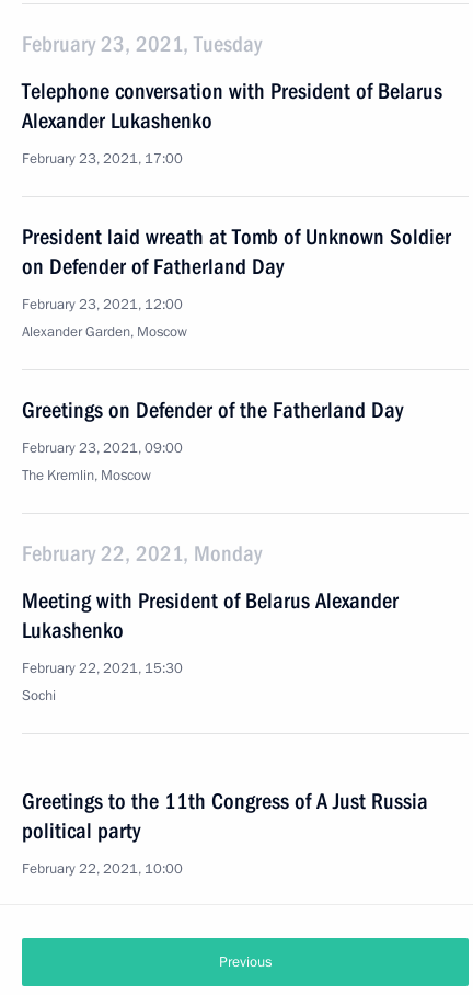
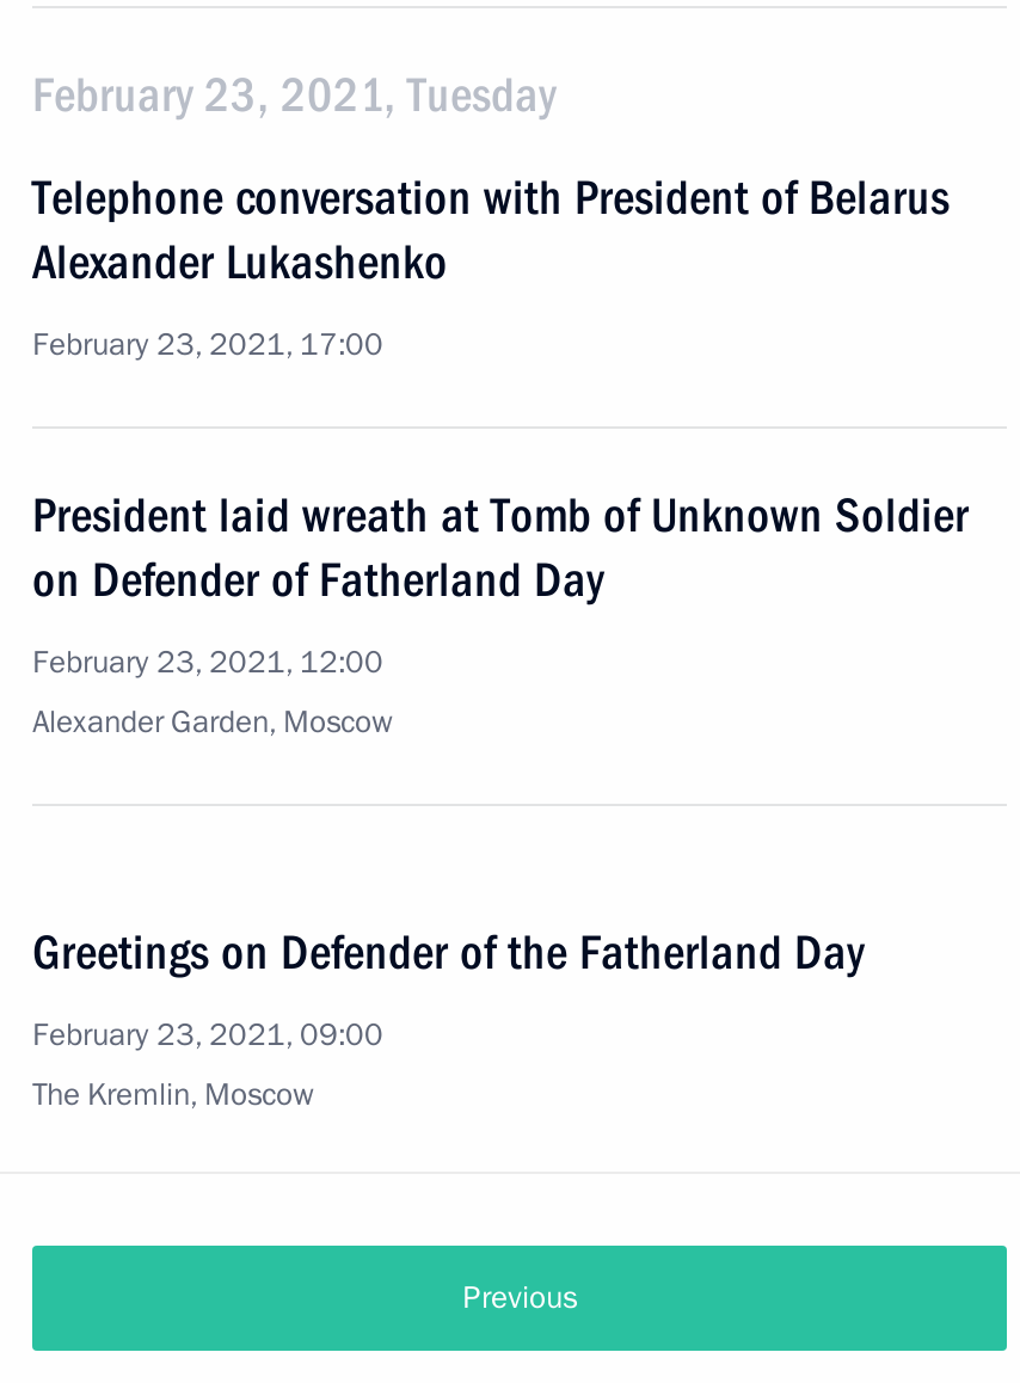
moved [22,397,403,485] -> [32,923,864,1117]: Greetings on Defender of the Fatherland Day | February 23, 2021, 09:00 | The Kremlin, Moscow
[22,540,399,706] February 22, 2021, Monday | Meeting with President of Belarus Alexander | Lukashenko | February 22, 2021, 15:30 | Sochi -> none
[22,788,428,879] Greetings to the 11th Congress of A Just Russia | political party | February 22, 2021, 10:00 -> none

